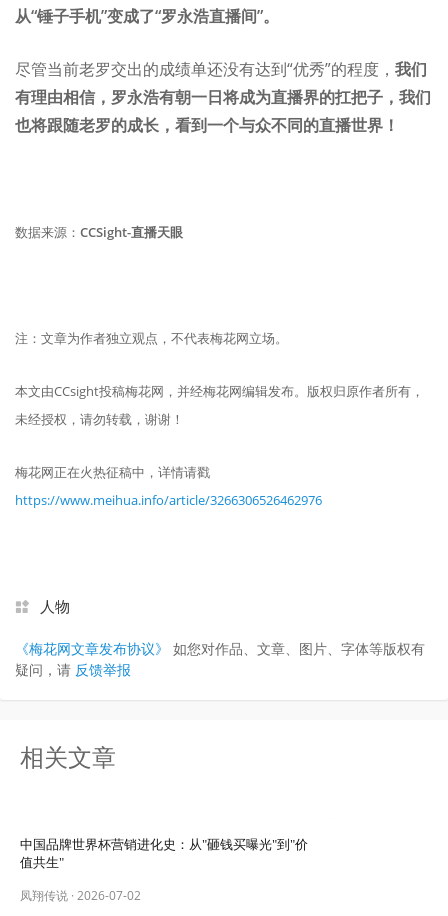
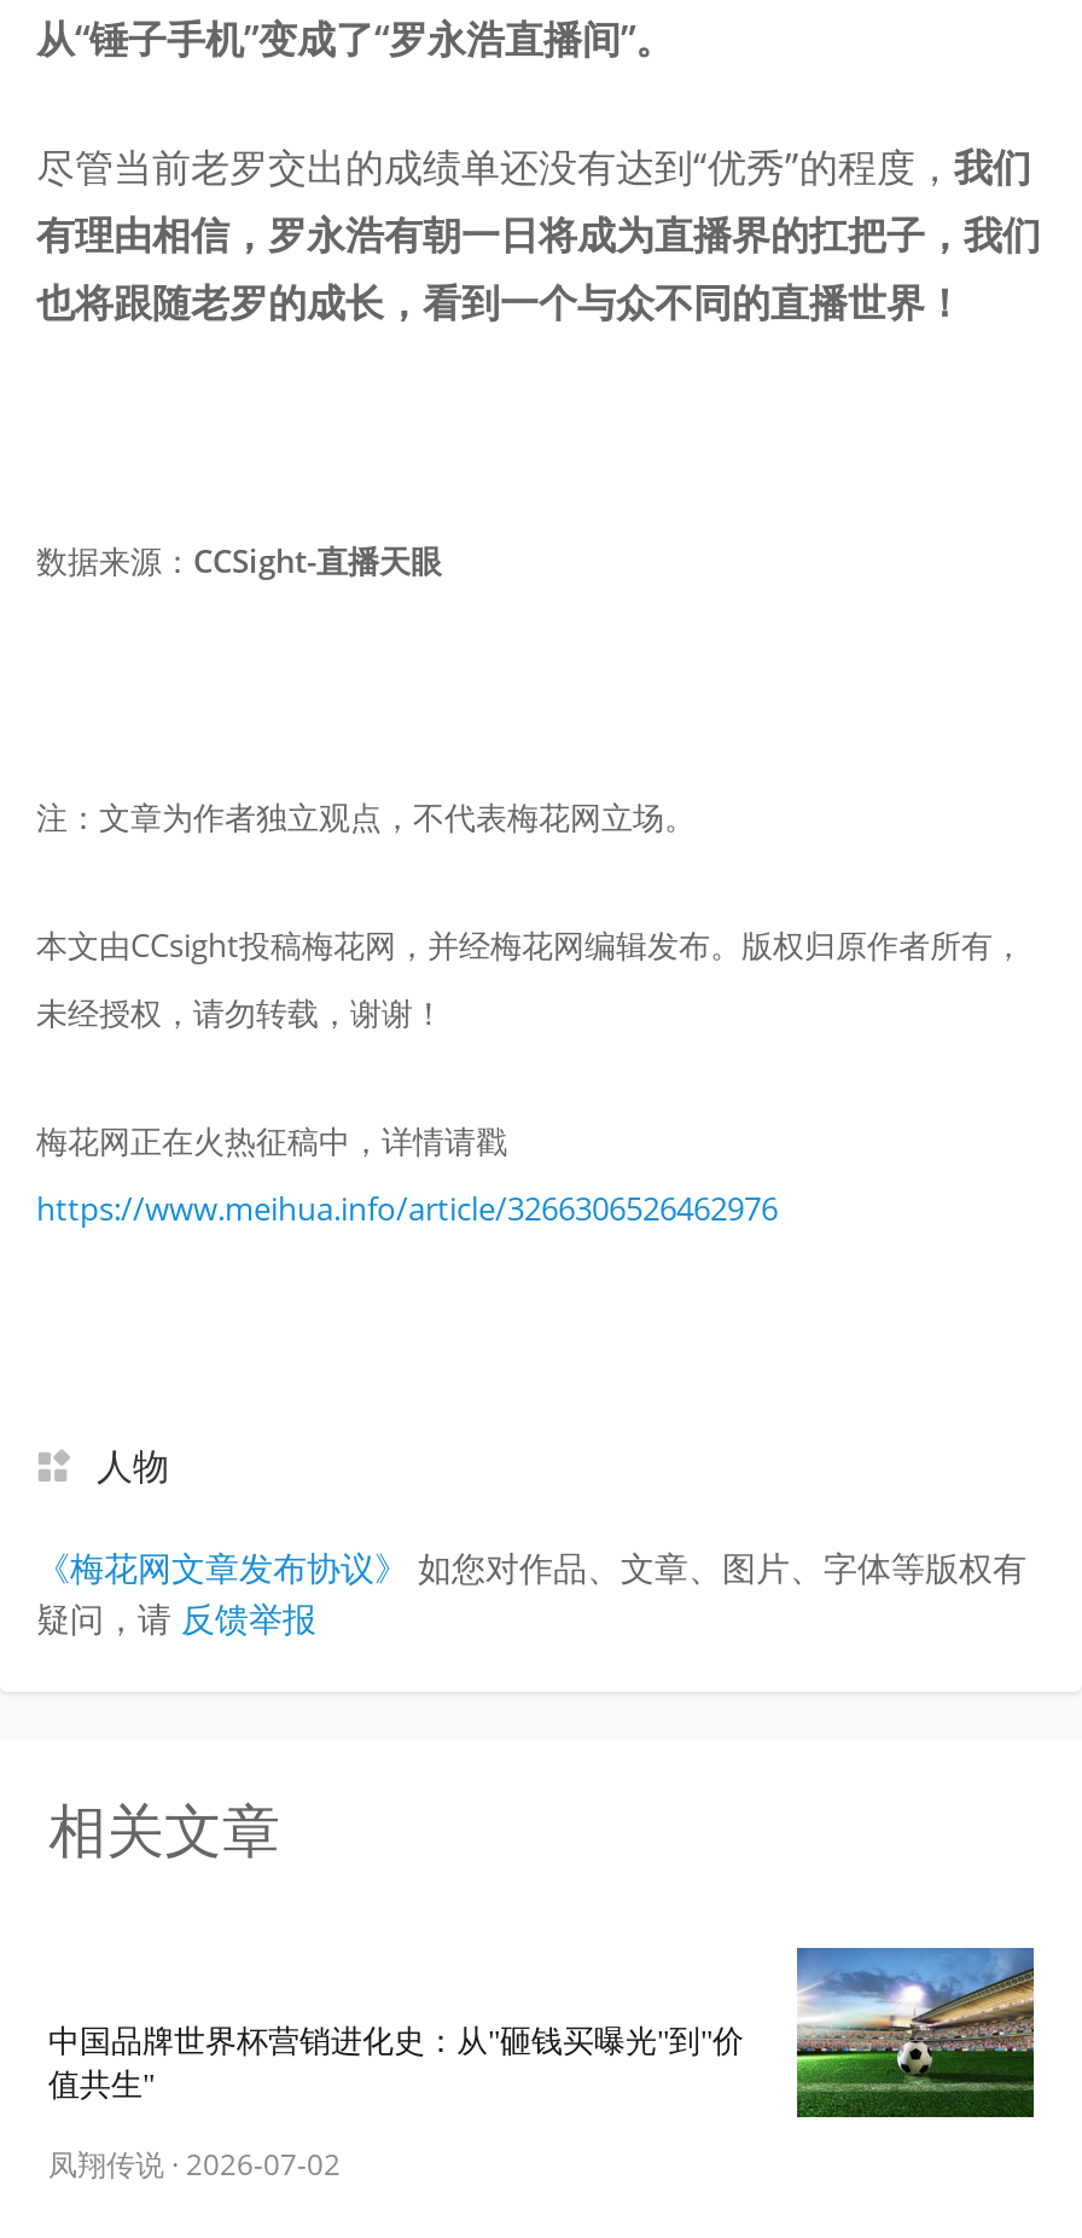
none -> [795,1946,1036,2120] [image]

